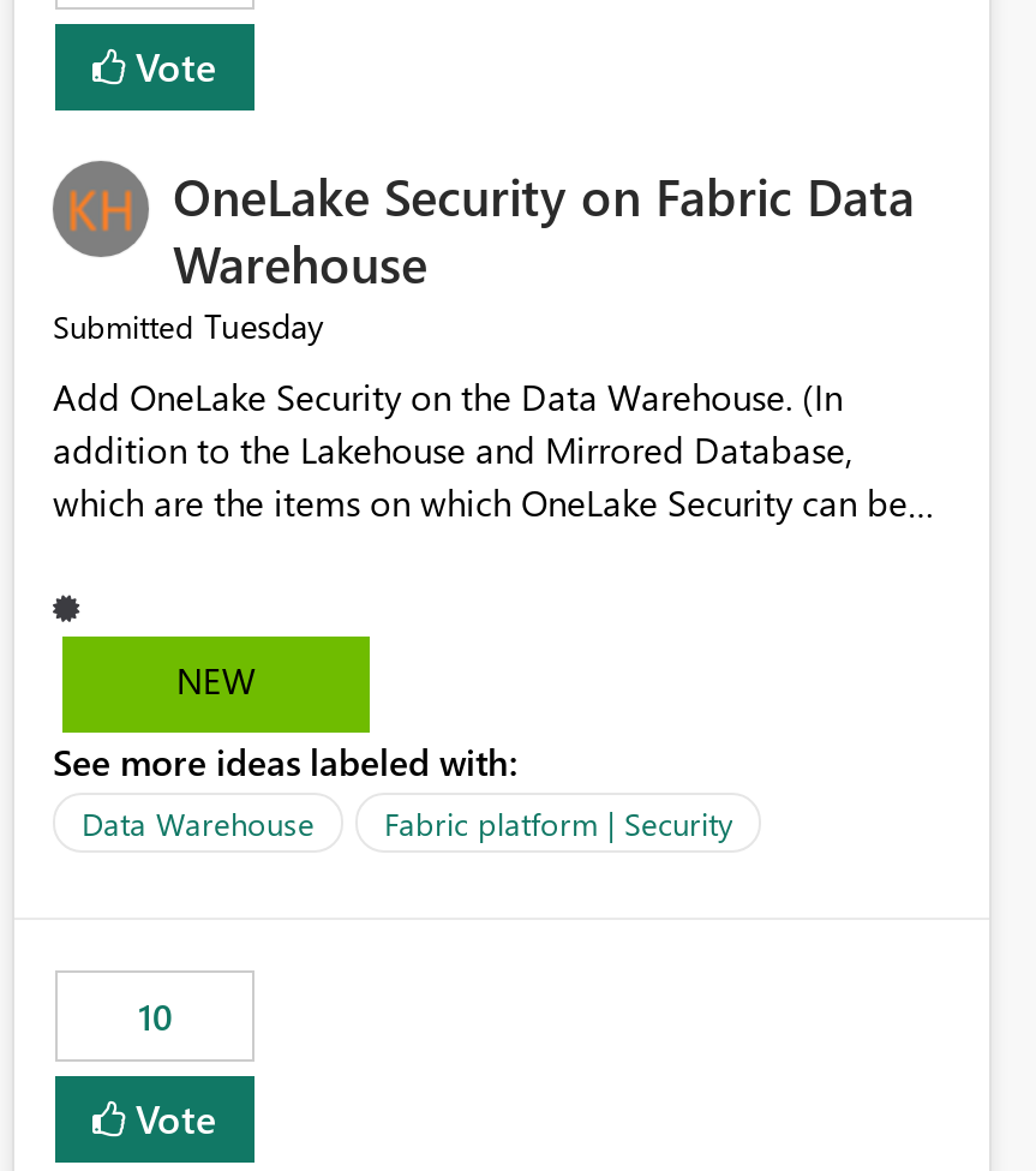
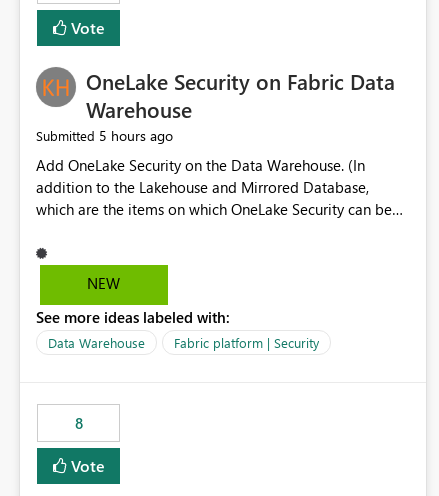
[53,304,324,349] Submitted Tuesday -> [36,126,173,145] Submitted 5 hours ago
[138,993,172,1041] 10 -> [74,413,82,433] 8

